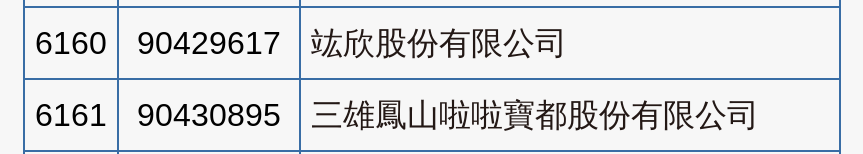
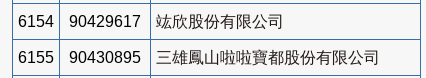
[35,26,567,60] 6160 90429617 竑欣股份有限公司 -> [18,13,284,30] 6154 90429617 竑欣股份有限公司
[35,98,759,132] 6161 90430895 三雄鳳山啦啦寶都股份有限公司 -> [18,49,380,66] 6155 90430895 三雄鳳山啦啦寶都股份有限公司

